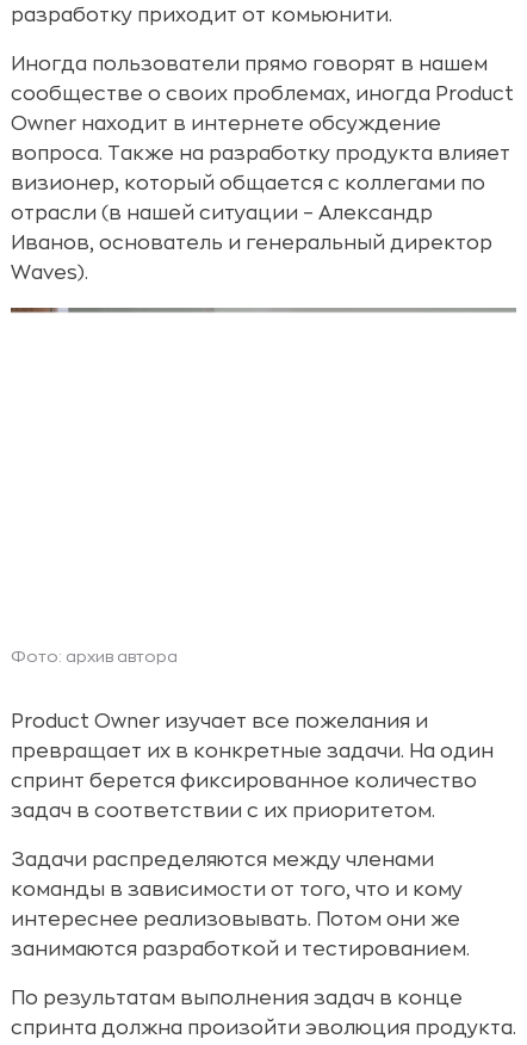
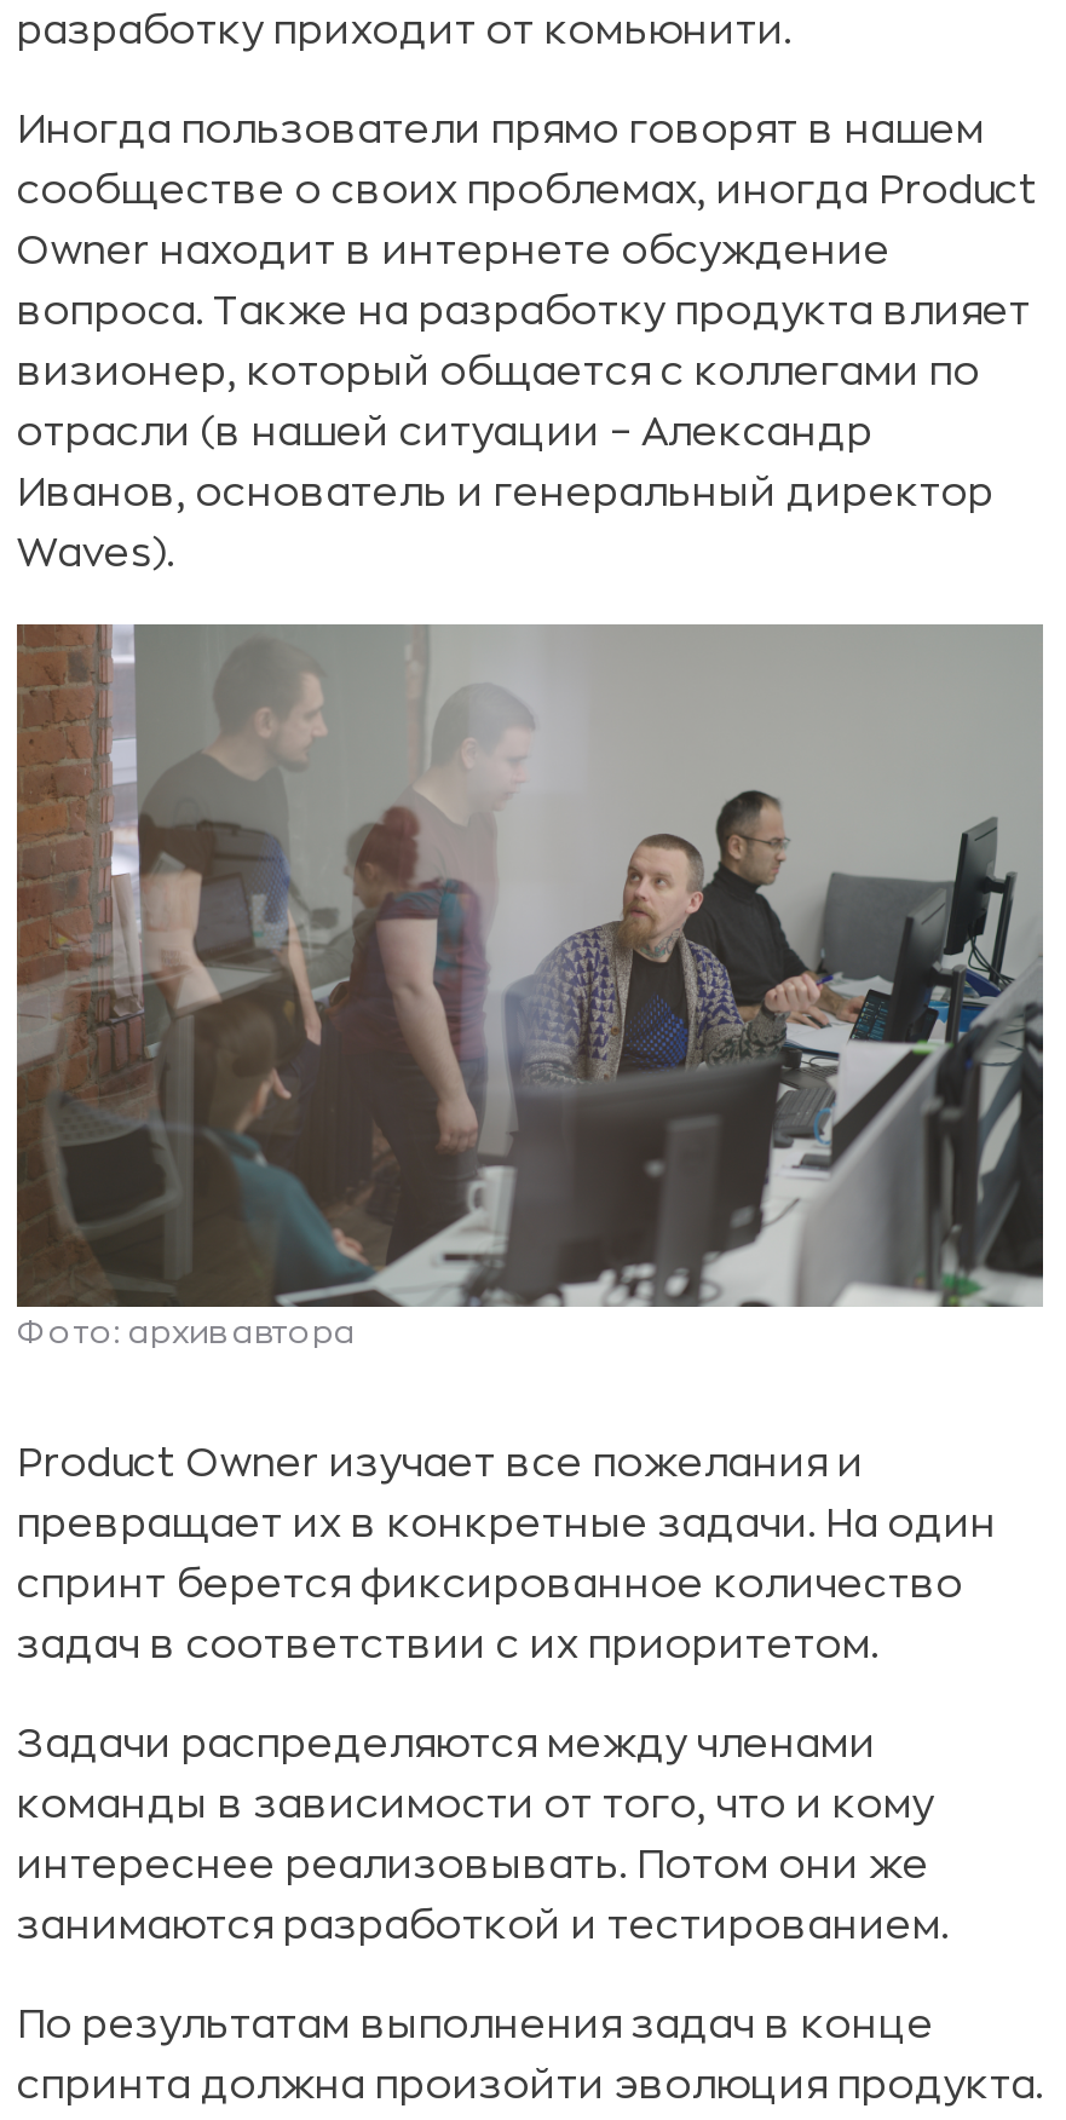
none -> [15,634,1045,1309] [image]

